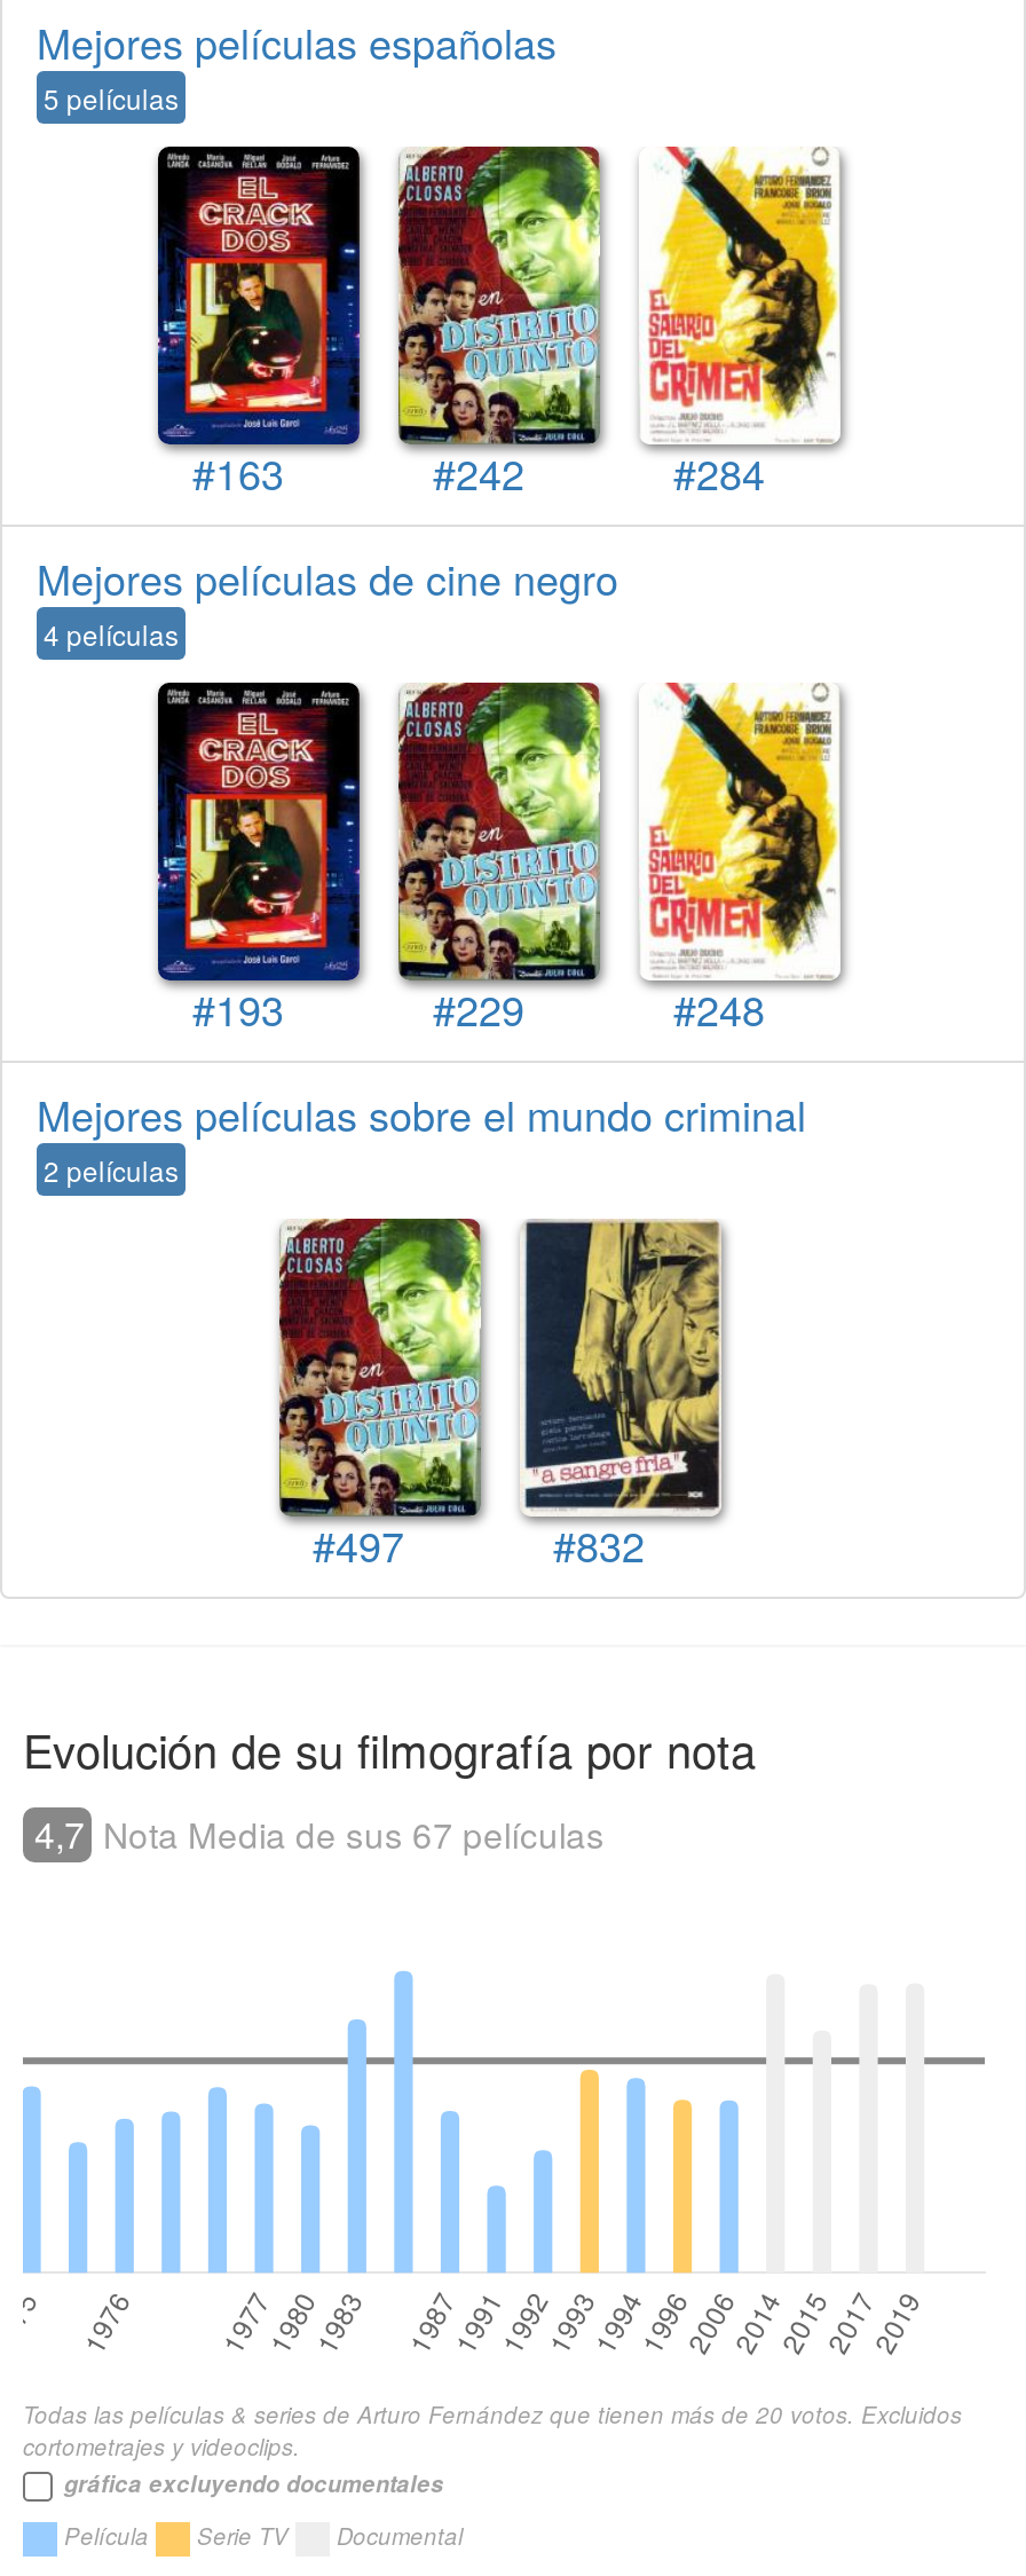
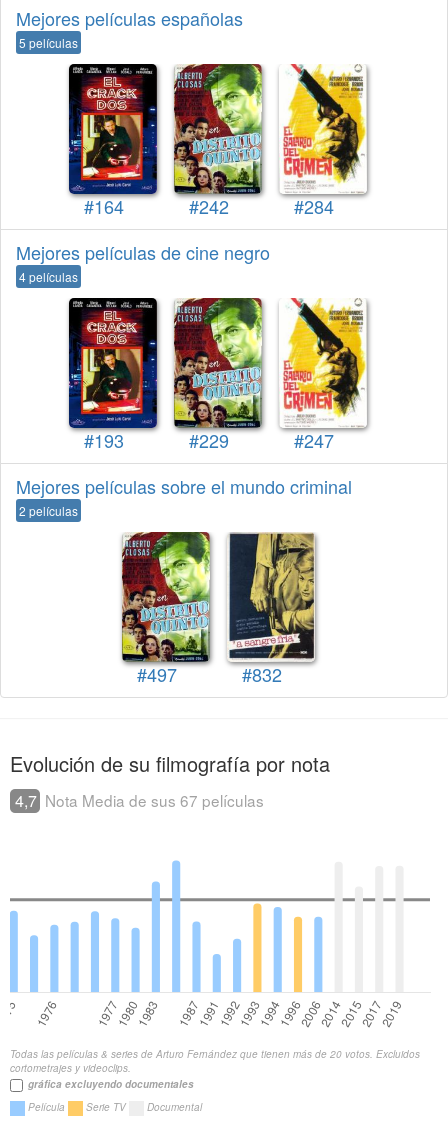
[192,443,284,502] #163 -> [84,193,124,219] #164
[673,979,765,1038] #248 -> [294,427,334,453] #247

